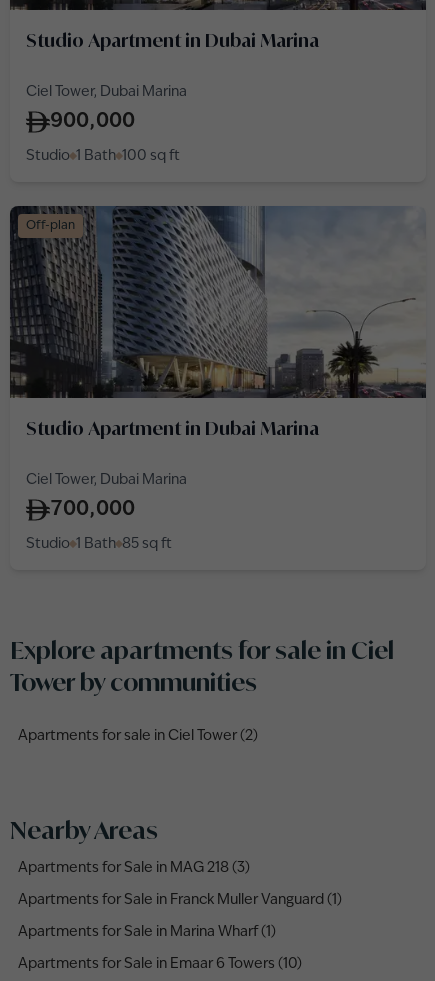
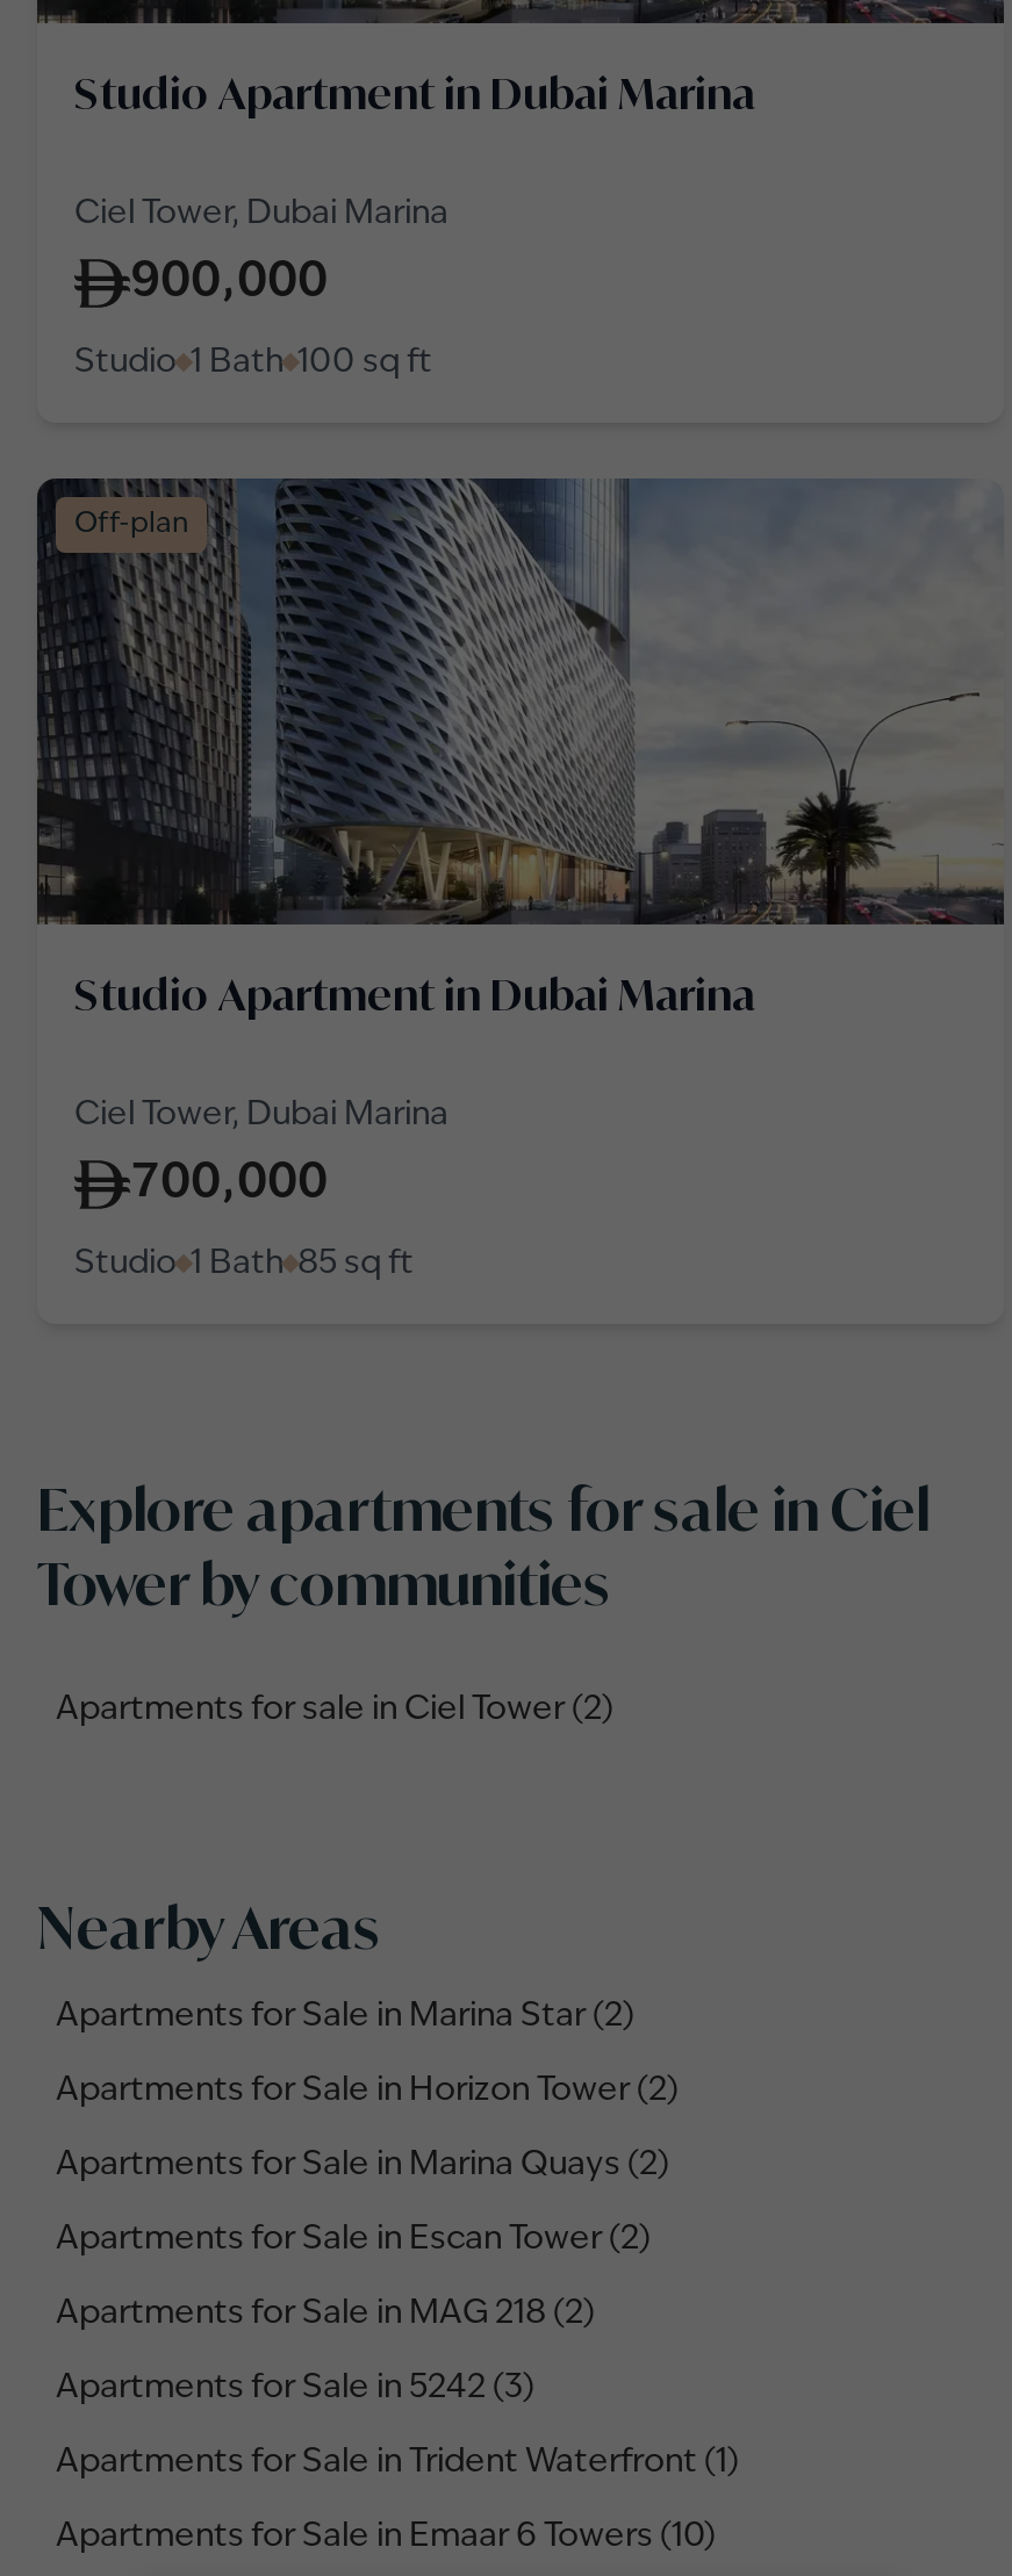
[18,861,342,939] Apartments for Sale in MAG 218 (3) | Apartments for Sale in Franck Muller Vanguard (1) | Apartments for Sale in Marina Wharf (1) -> [56,2000,739,2478] Apartments for Sale in Marina Star (2) | Apartments for Sale in Horizon Tower (2) | Apartments for Sale in Marina Quays (2) | Apartments for Sale in Escan Tower (2) | Apartments for Sale in MAG 218 (2) | Apartments for Sale in 5242 (3) | Apartments for Sale in Trident Waterfront (1)

